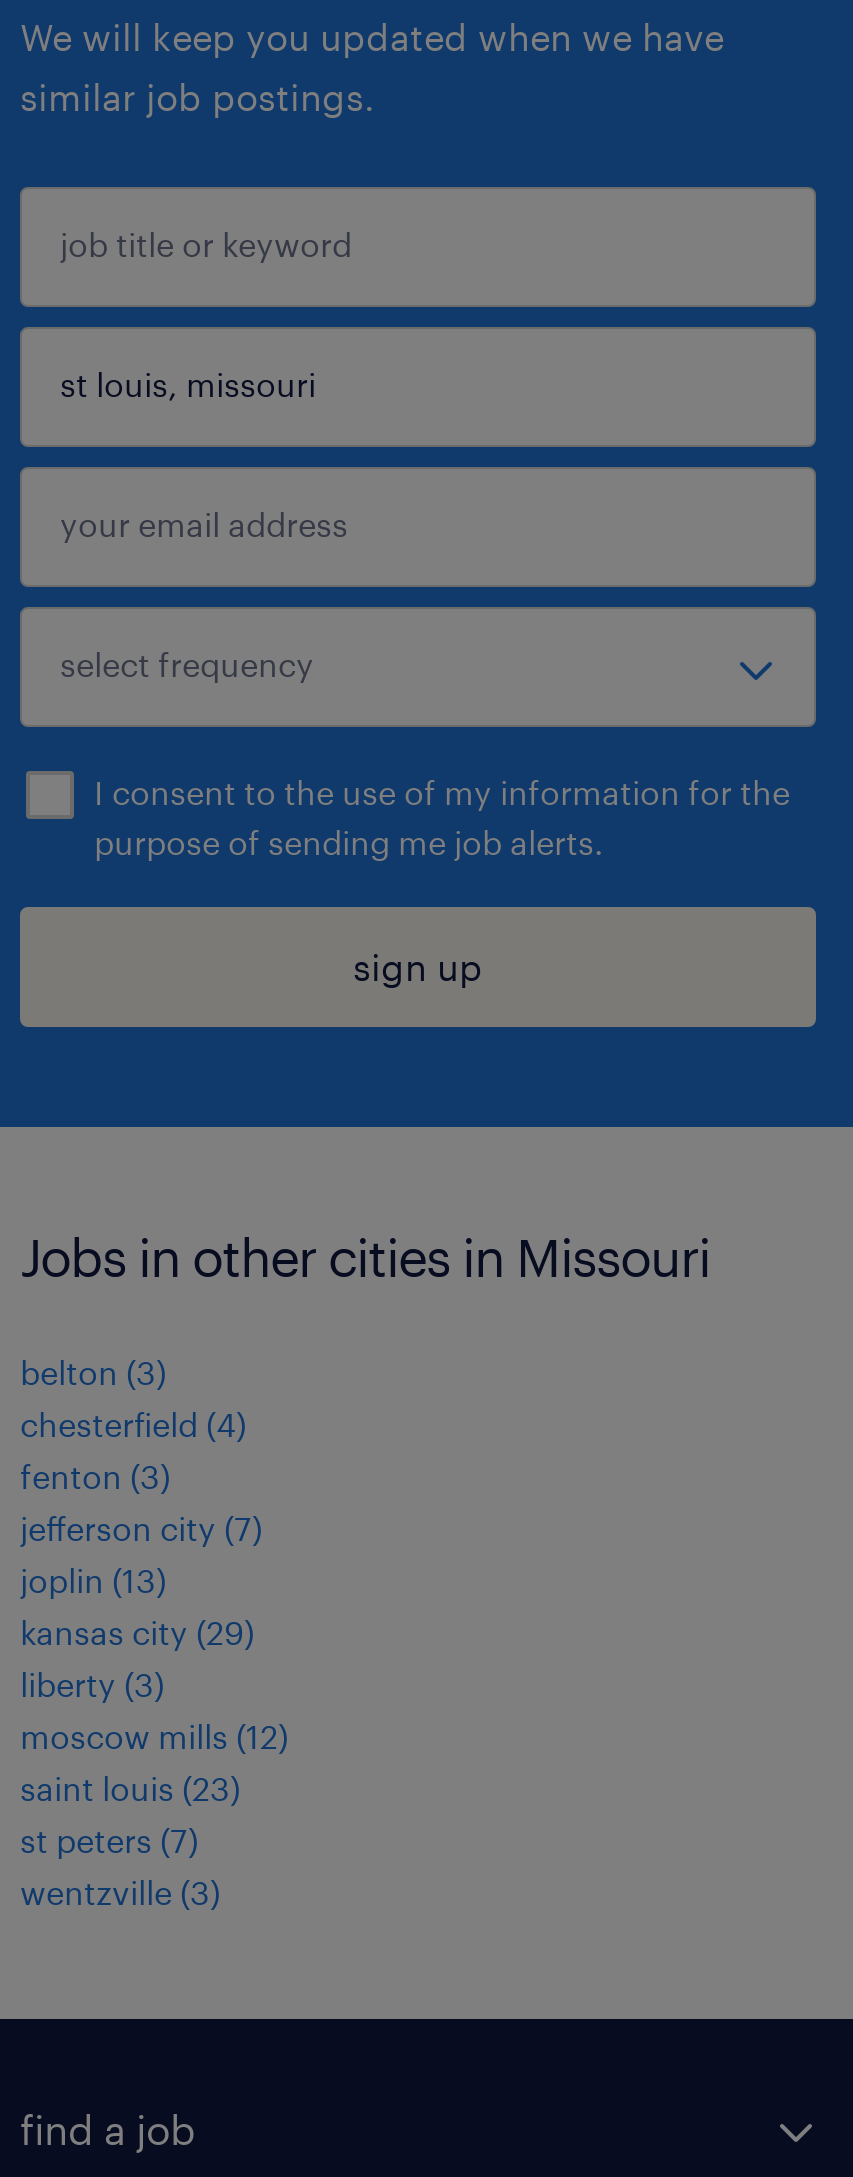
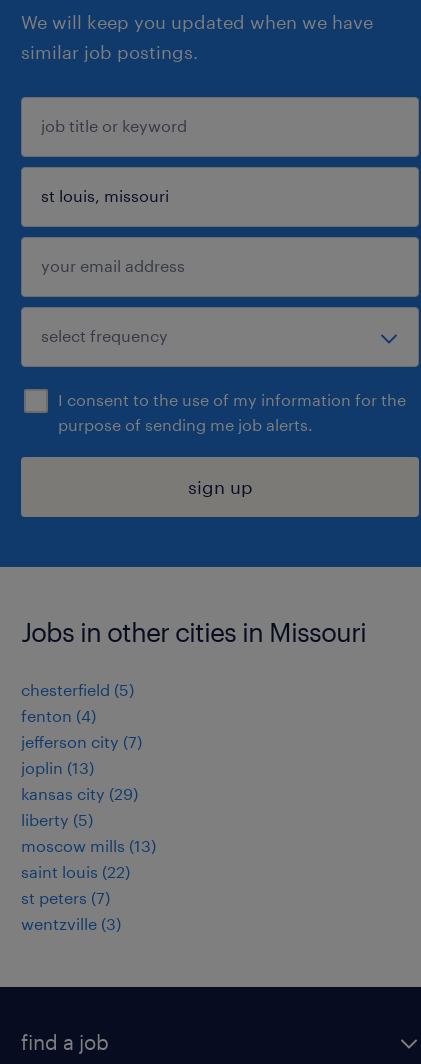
[20,1353,246,1495] belton (3) | chesterfield (4) | fenton (3) -> [21,680,134,725] chesterfield (5) | fenton (4)
[20,1665,164,1703] liberty (3) -> [21,810,93,829] liberty (5)
[20,1717,288,1755] moscow mills (12) -> [21,836,156,855] moscow mills (13)
[20,1769,240,1807] saint louis (23) -> [21,862,130,881] saint louis (22)

